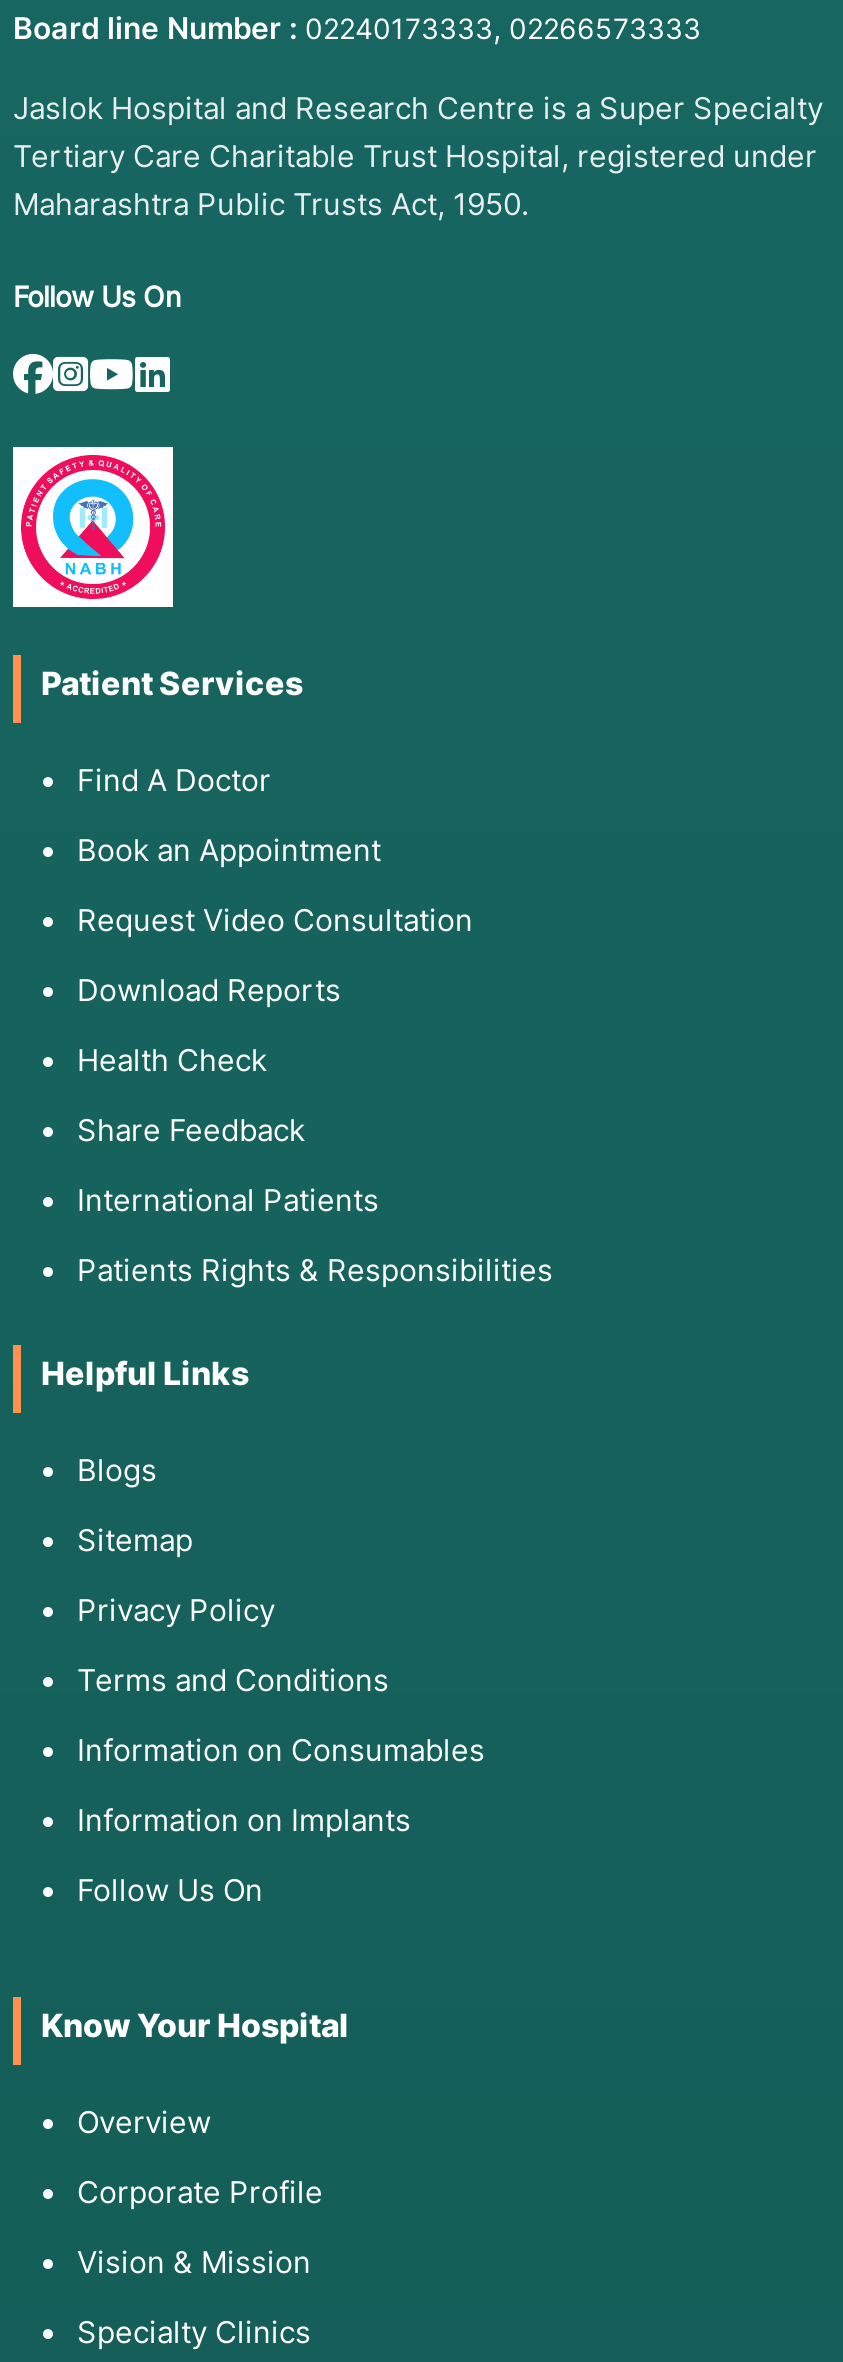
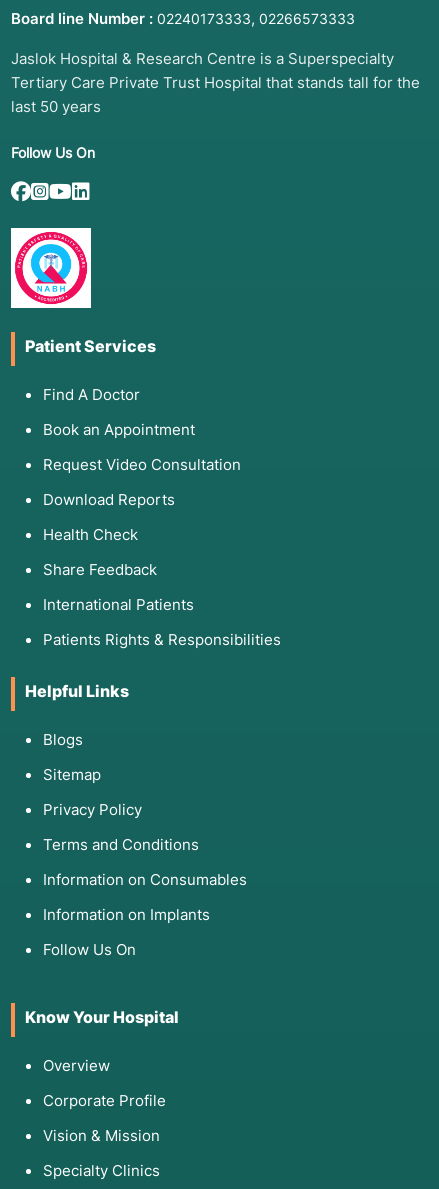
[13,89,823,223] Jaslok Hospital and Research Centre is a Super Specialty | Tertiary Care Charitable Trust Hospital, registered under | Maharashtra Public Trusts Act, 1950. -> [11,49,420,116] Jaslok Hospital & Research Centre is a Superspecialty | Tertiary Care Private Trust Hospital that stands tall for the | last 50 years

